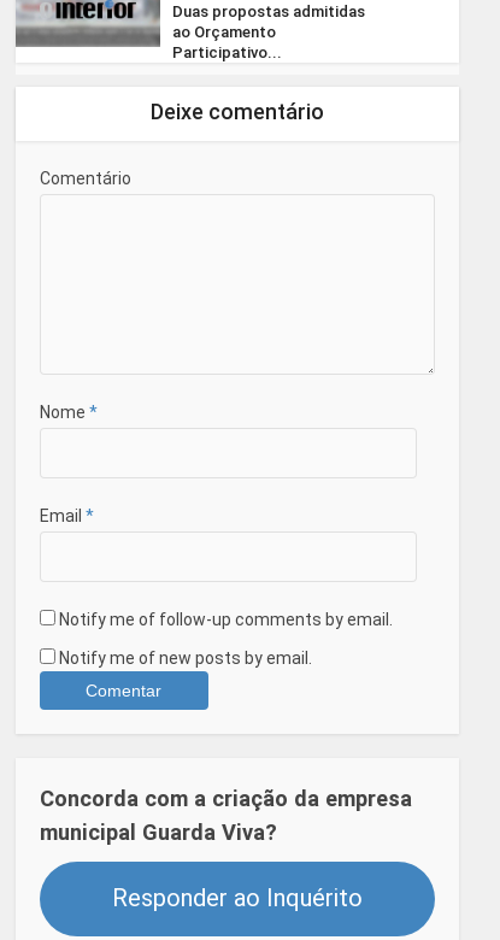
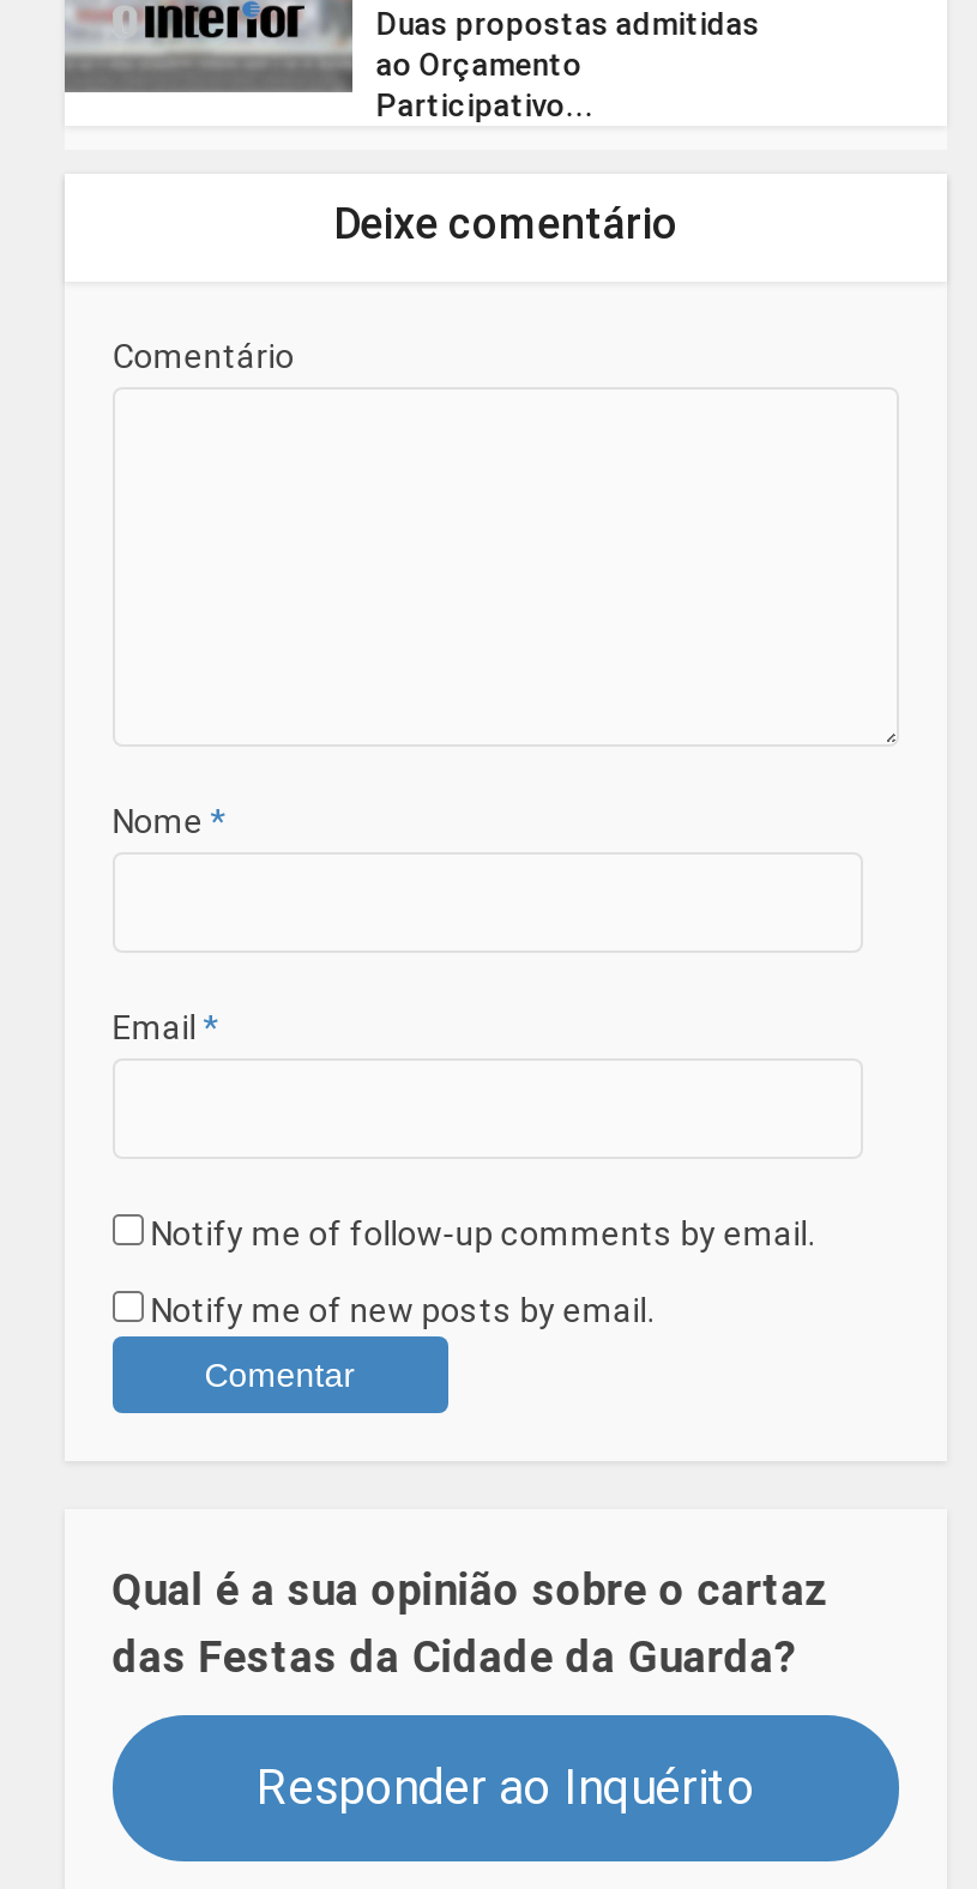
[39,786,412,845] Concorda com a criação da empresa | municipal Guarda Viva? -> [112,1564,829,1681] Qual é a sua opinião sobre o cartaz | das Festas da Cidade da Guarda?

